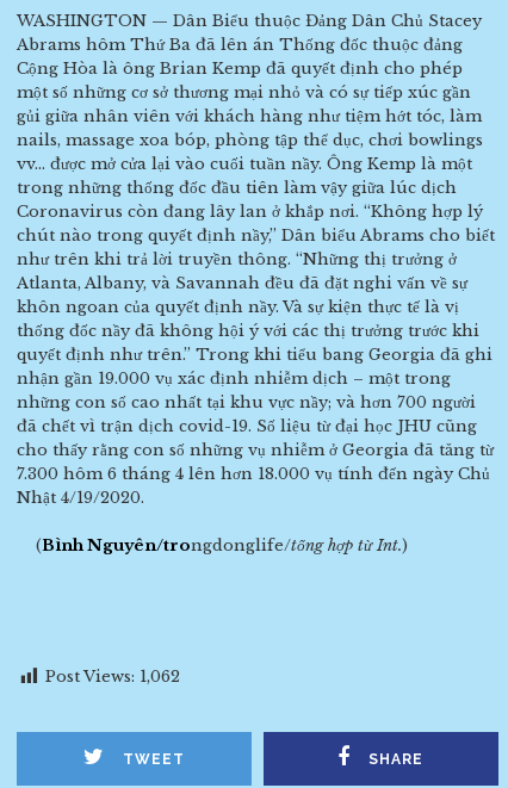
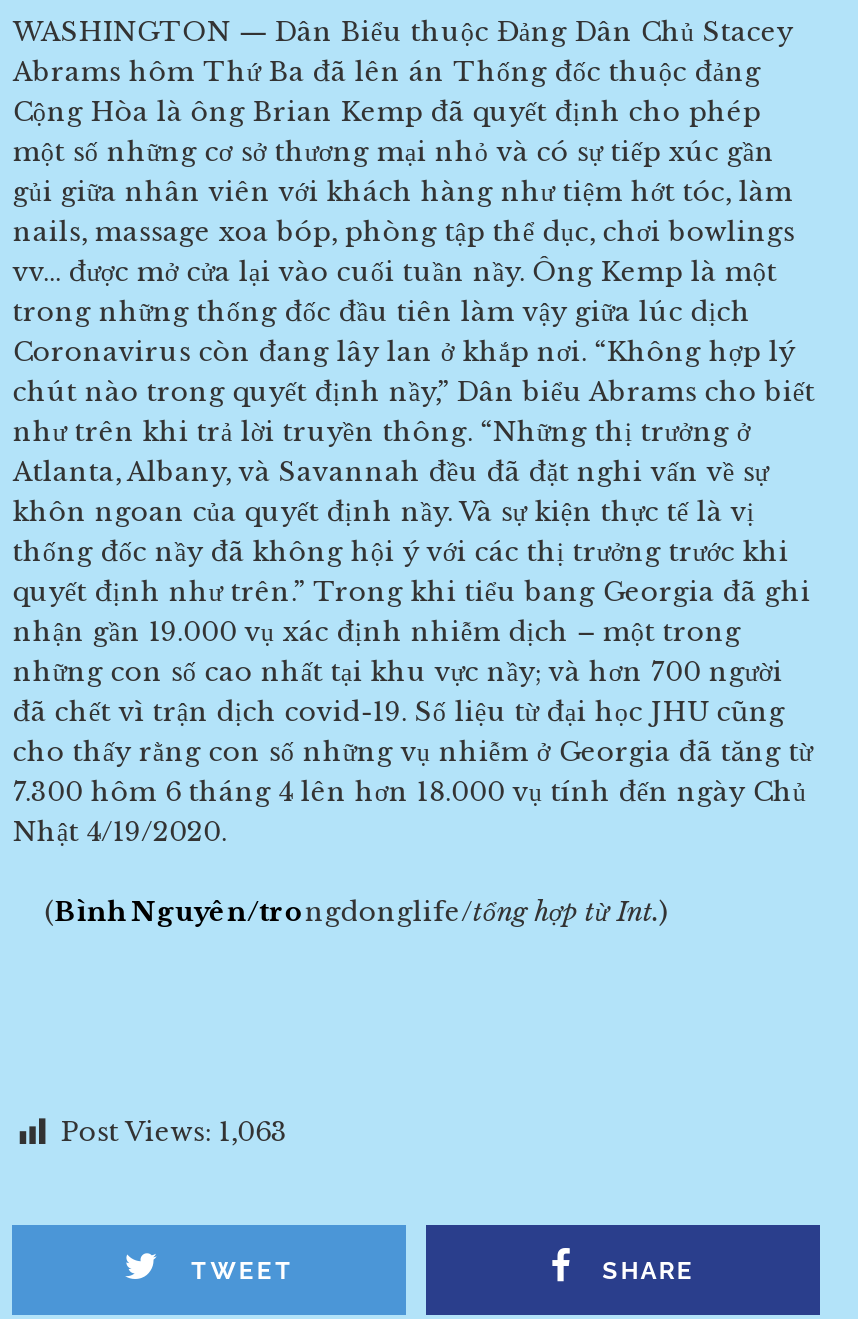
[46,667,181,687] Post Views: 1,062 -> [61,1115,287,1149] Post Views: 1,063

